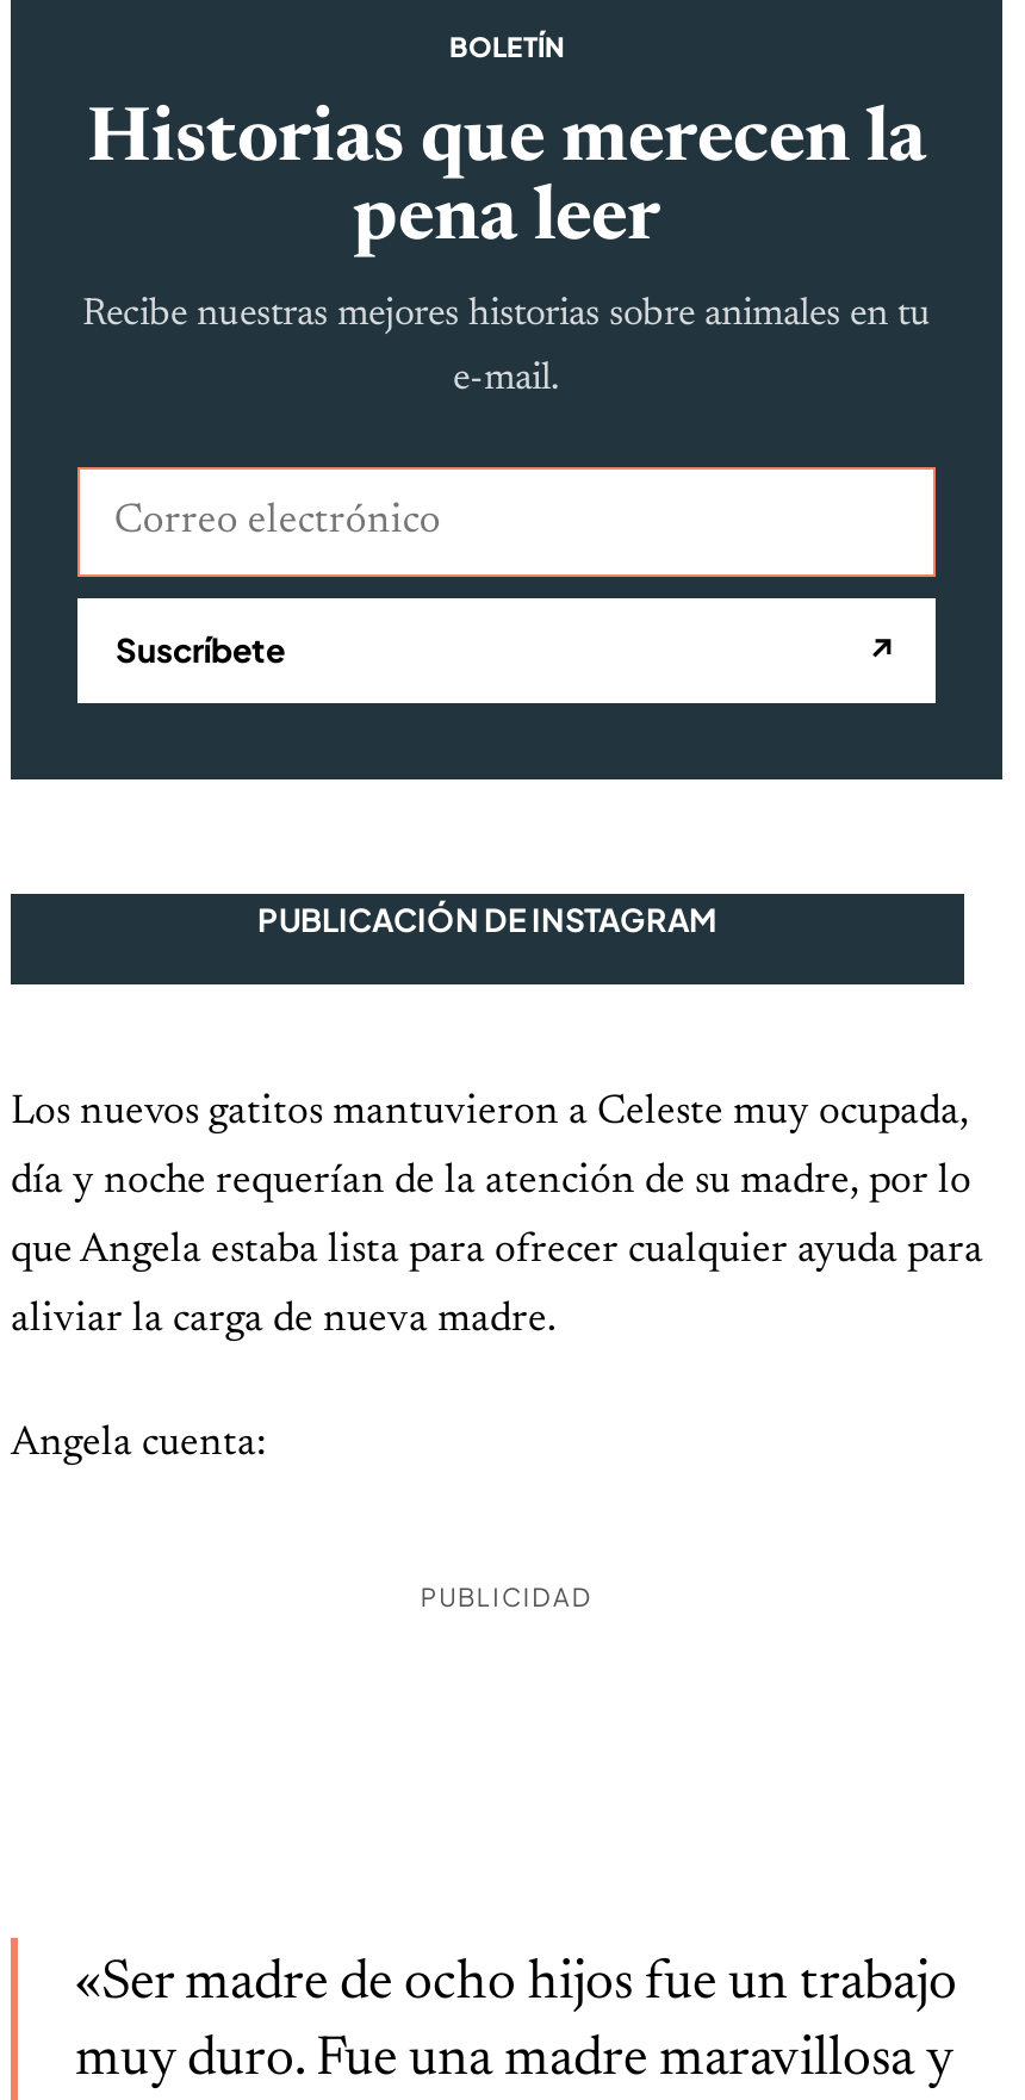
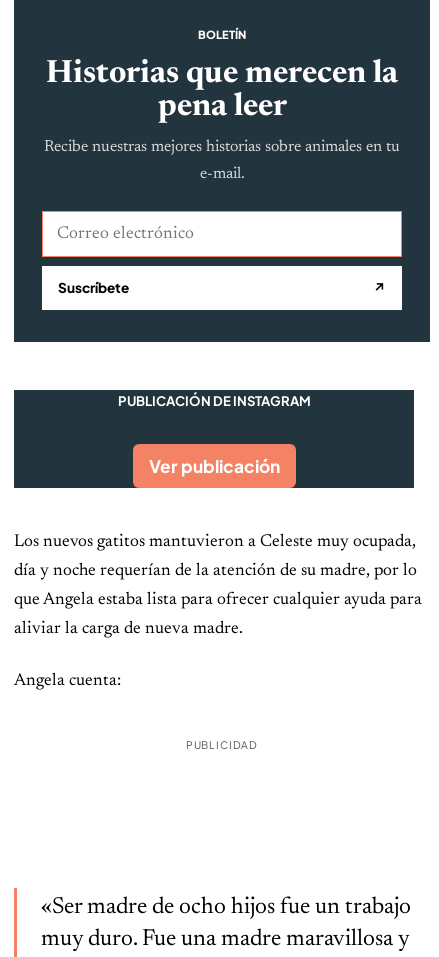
none -> [148,455,279,477] Ver publicación

